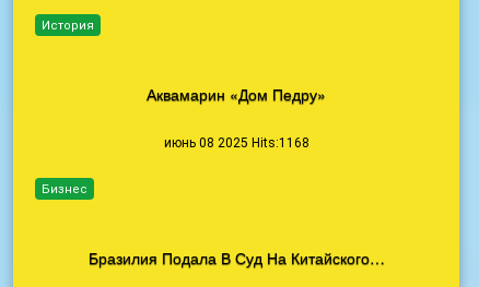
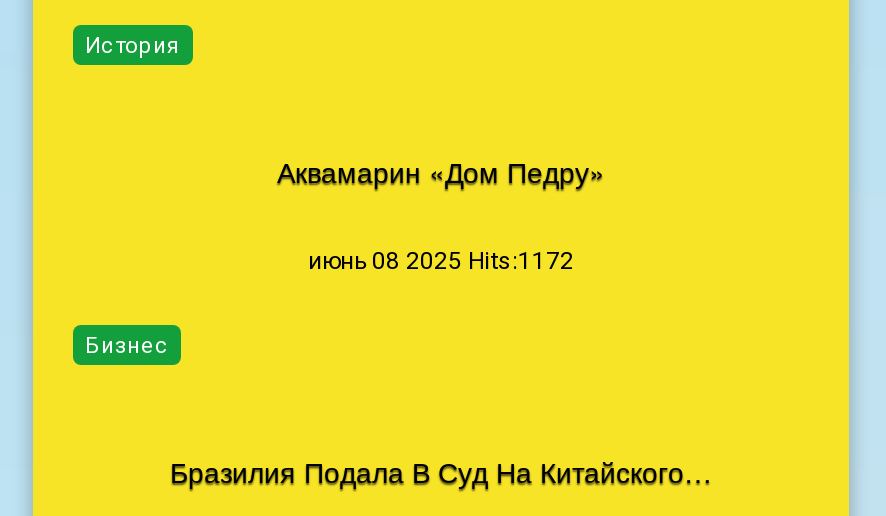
[163,136,309,151] июнь 08 2025 Hits:1168 -> [308,247,574,275] июнь 08 2025 Hits:1172

